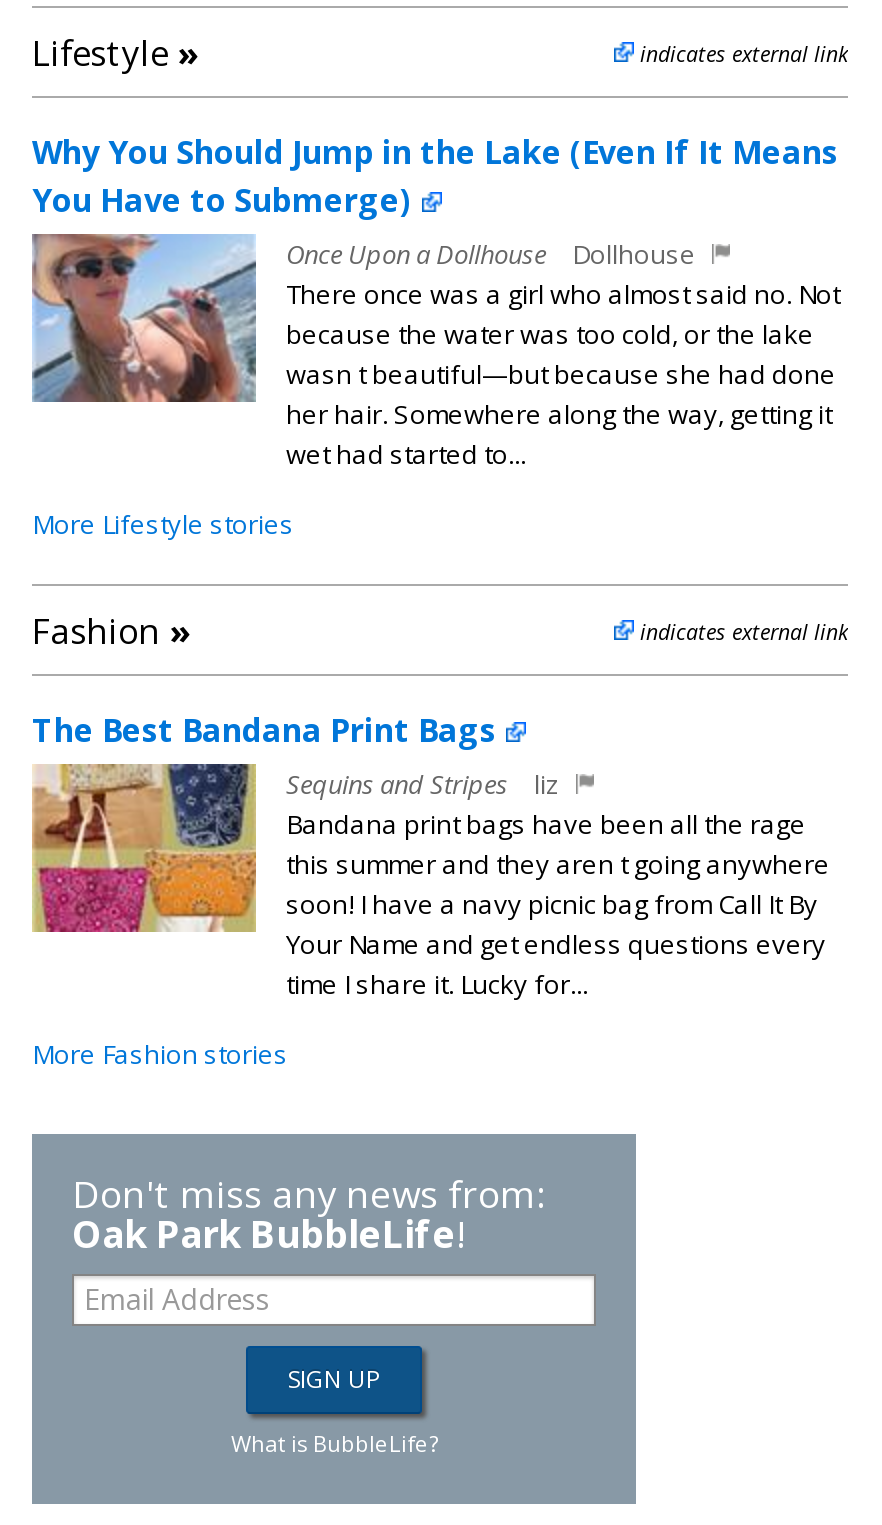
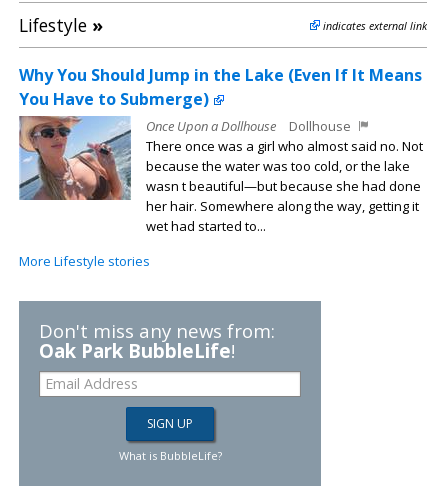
[30,606,848,1072] [image] | Fashion» | indicates external link | The Best Bandana Print Bags | Sequins and Stripes | liz | Bandana print bags have been all the rage | this summer and they aren t going anywhere | soon! I have a navy picnic bag from Call It By | Your Name and get endless questions every | time I share it. Lucky for... | More Fashion stories -> none

